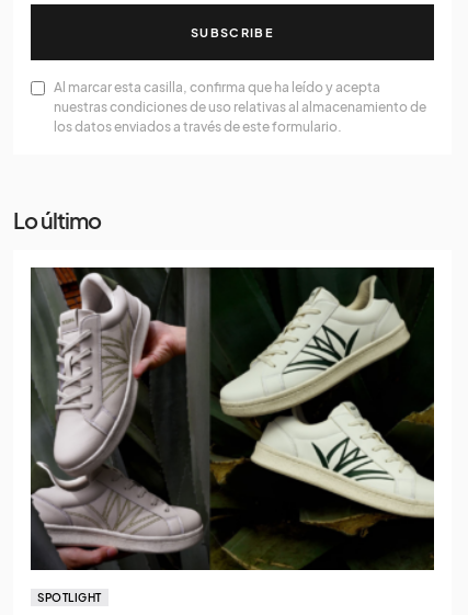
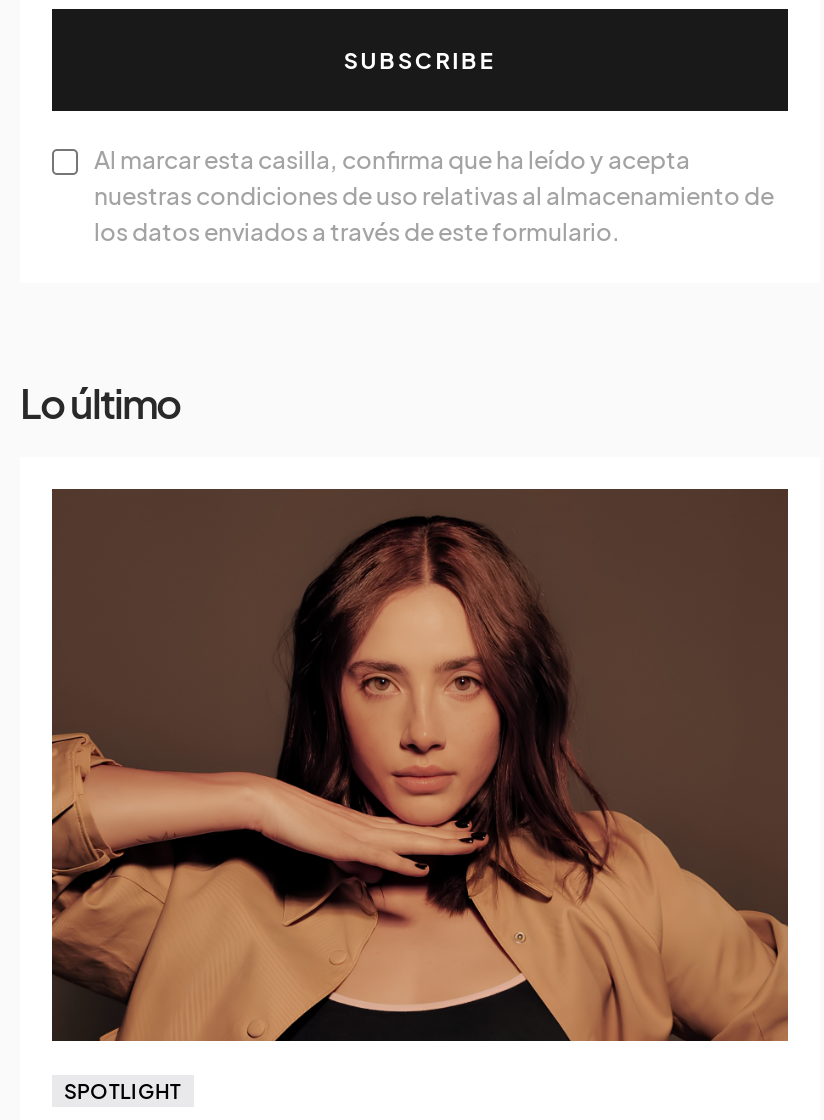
[30,267,435,571] [image] -> [50,489,790,1043] [image]

